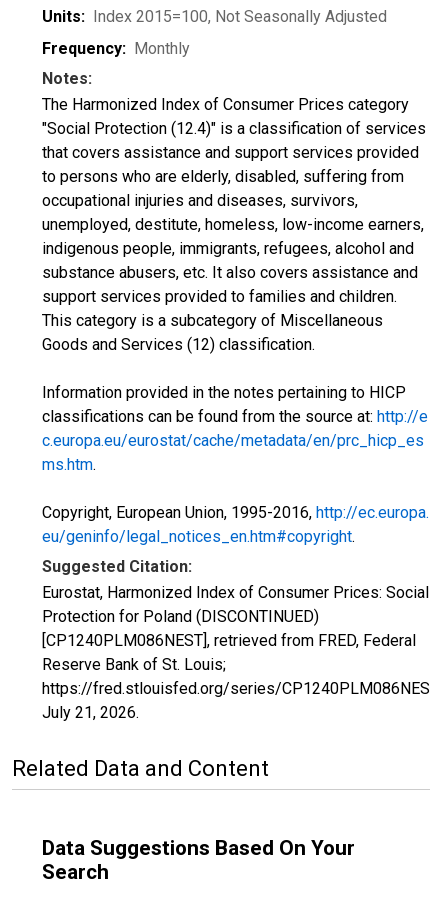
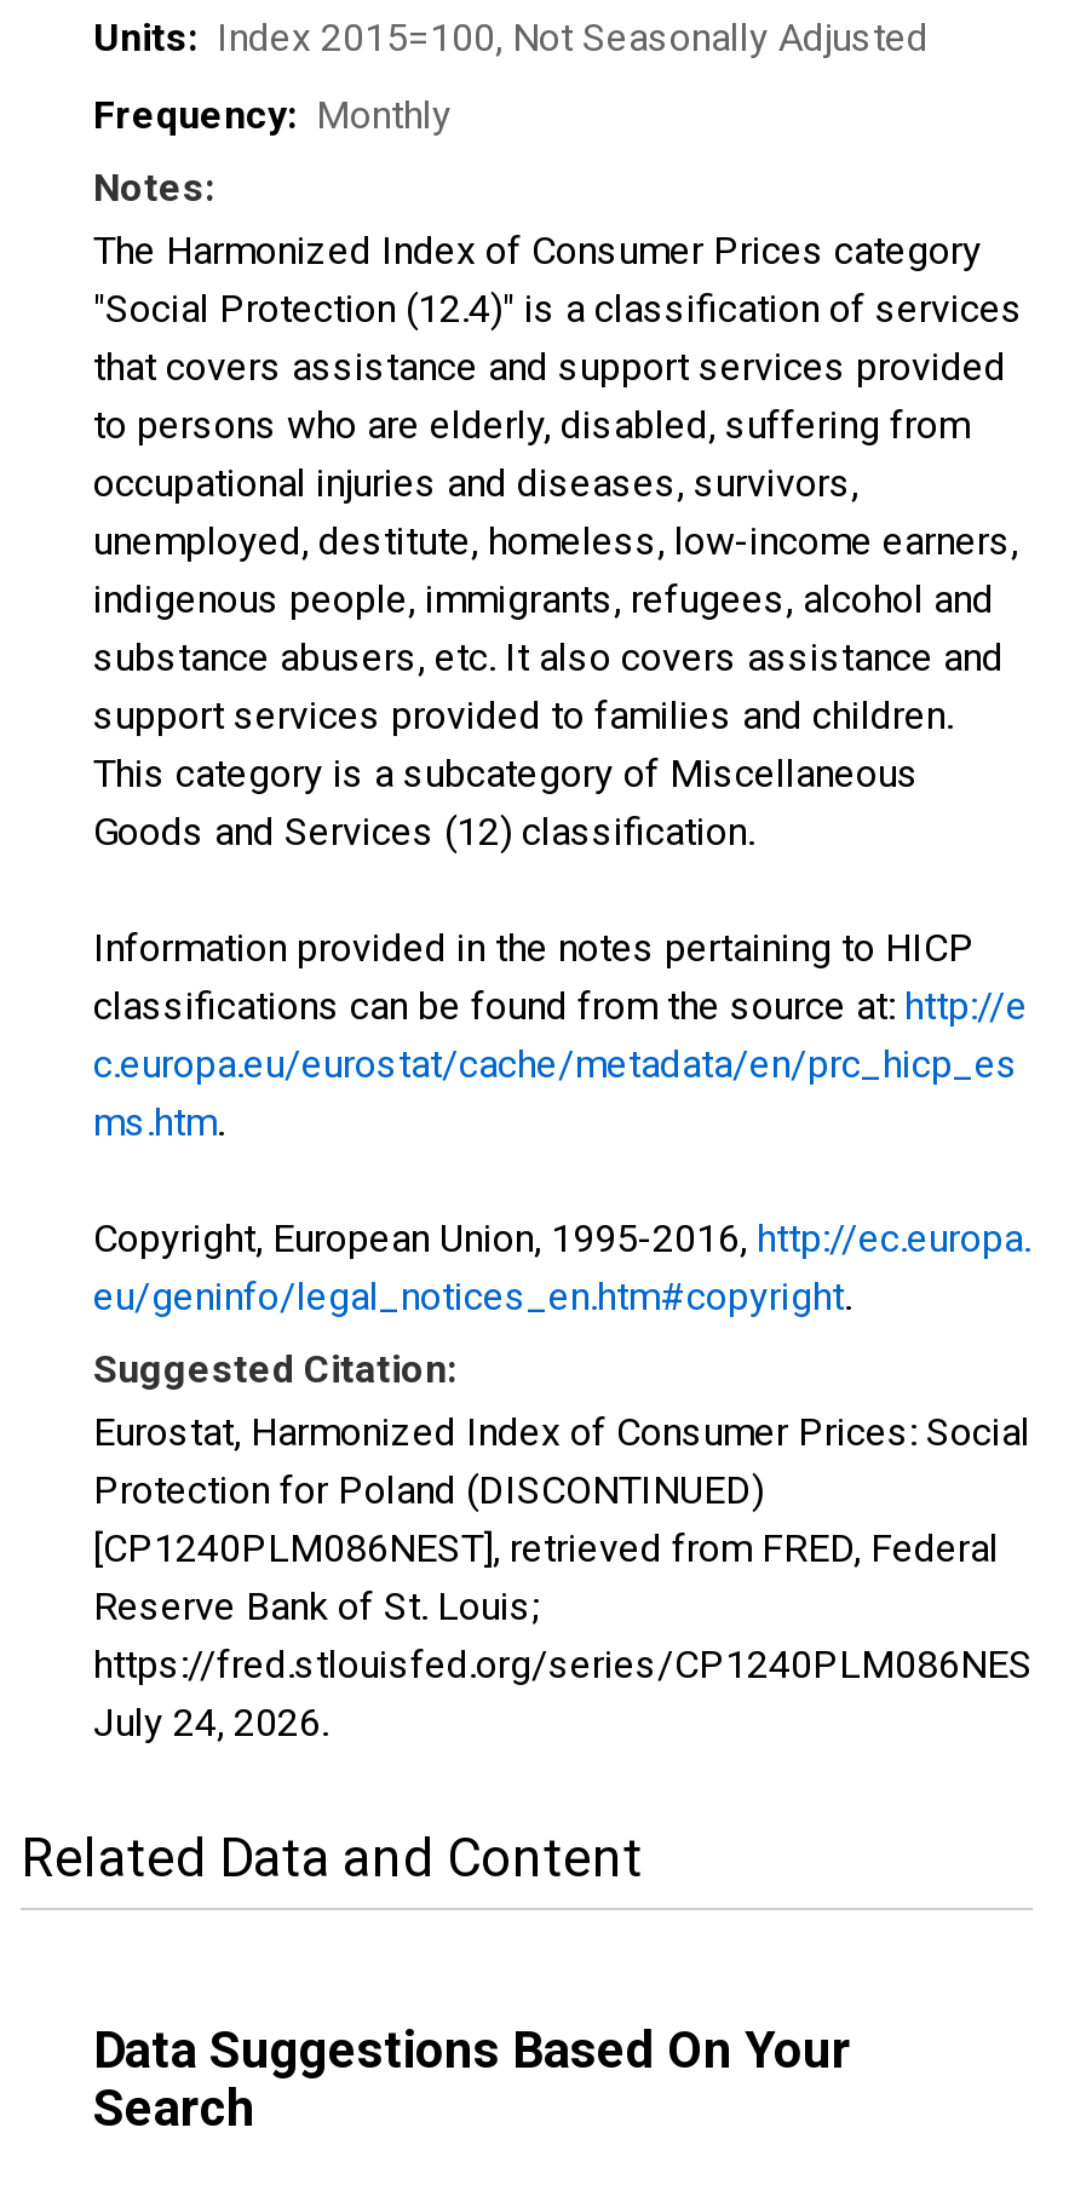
[42,703,139,722] July 21, 2026. -> [93,1700,328,1746] July 24, 2026.

